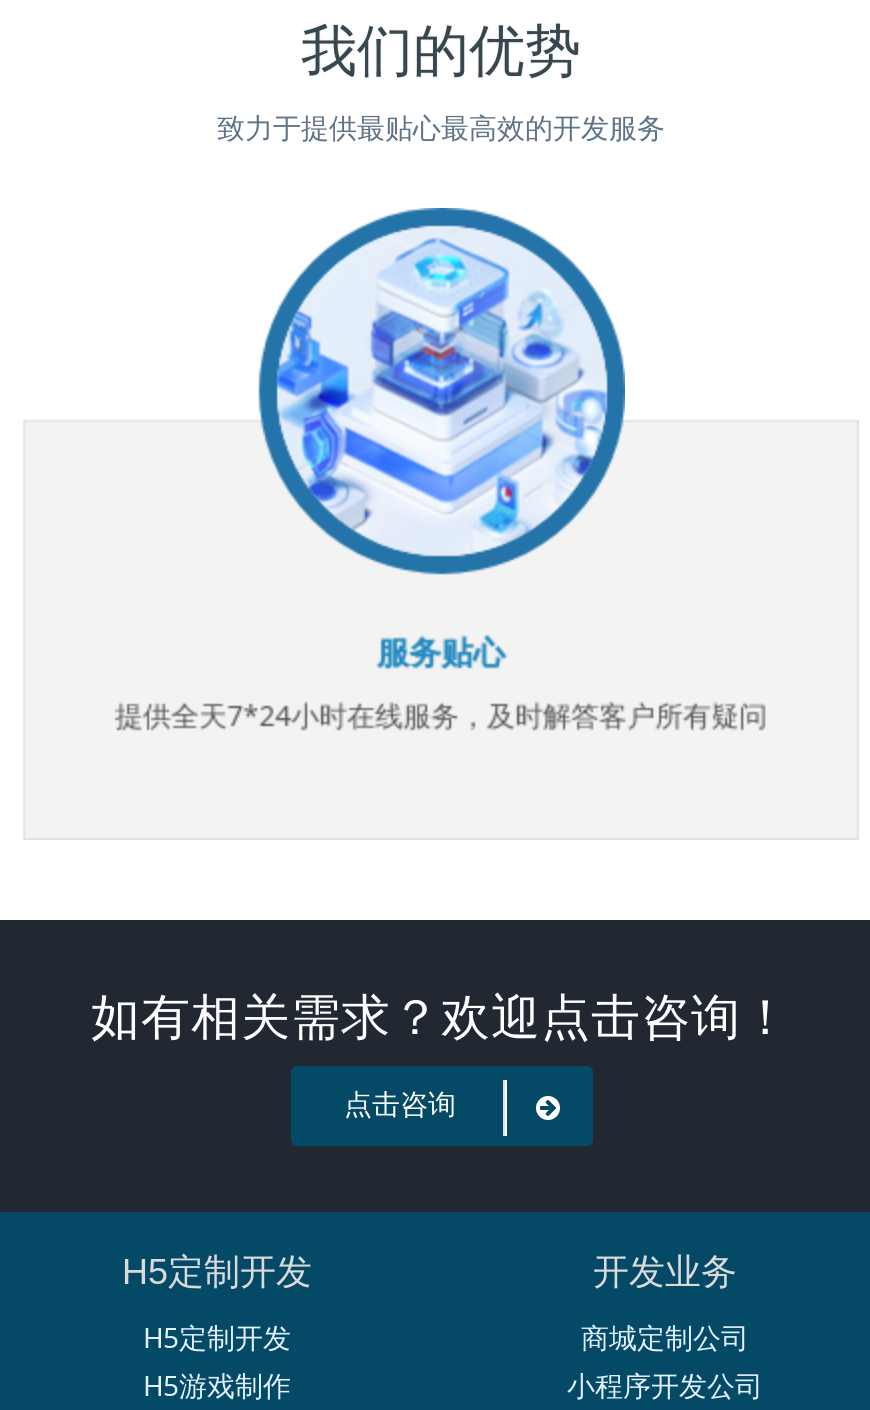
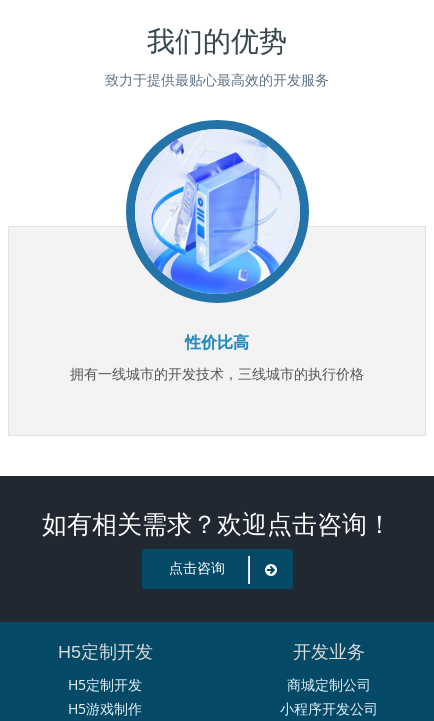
[277,238,607,558] [image] -> [134,136,300,294] [image]
[377,636,505,670] 服务贴心 -> [185,334,249,351] 性价比高
[115,696,767,734] 提供全天7*24小时在线服务，及时解答客户所有疑问 -> [70,364,364,383] 拥有一线城市的开发技术，三线城市的执行价格

